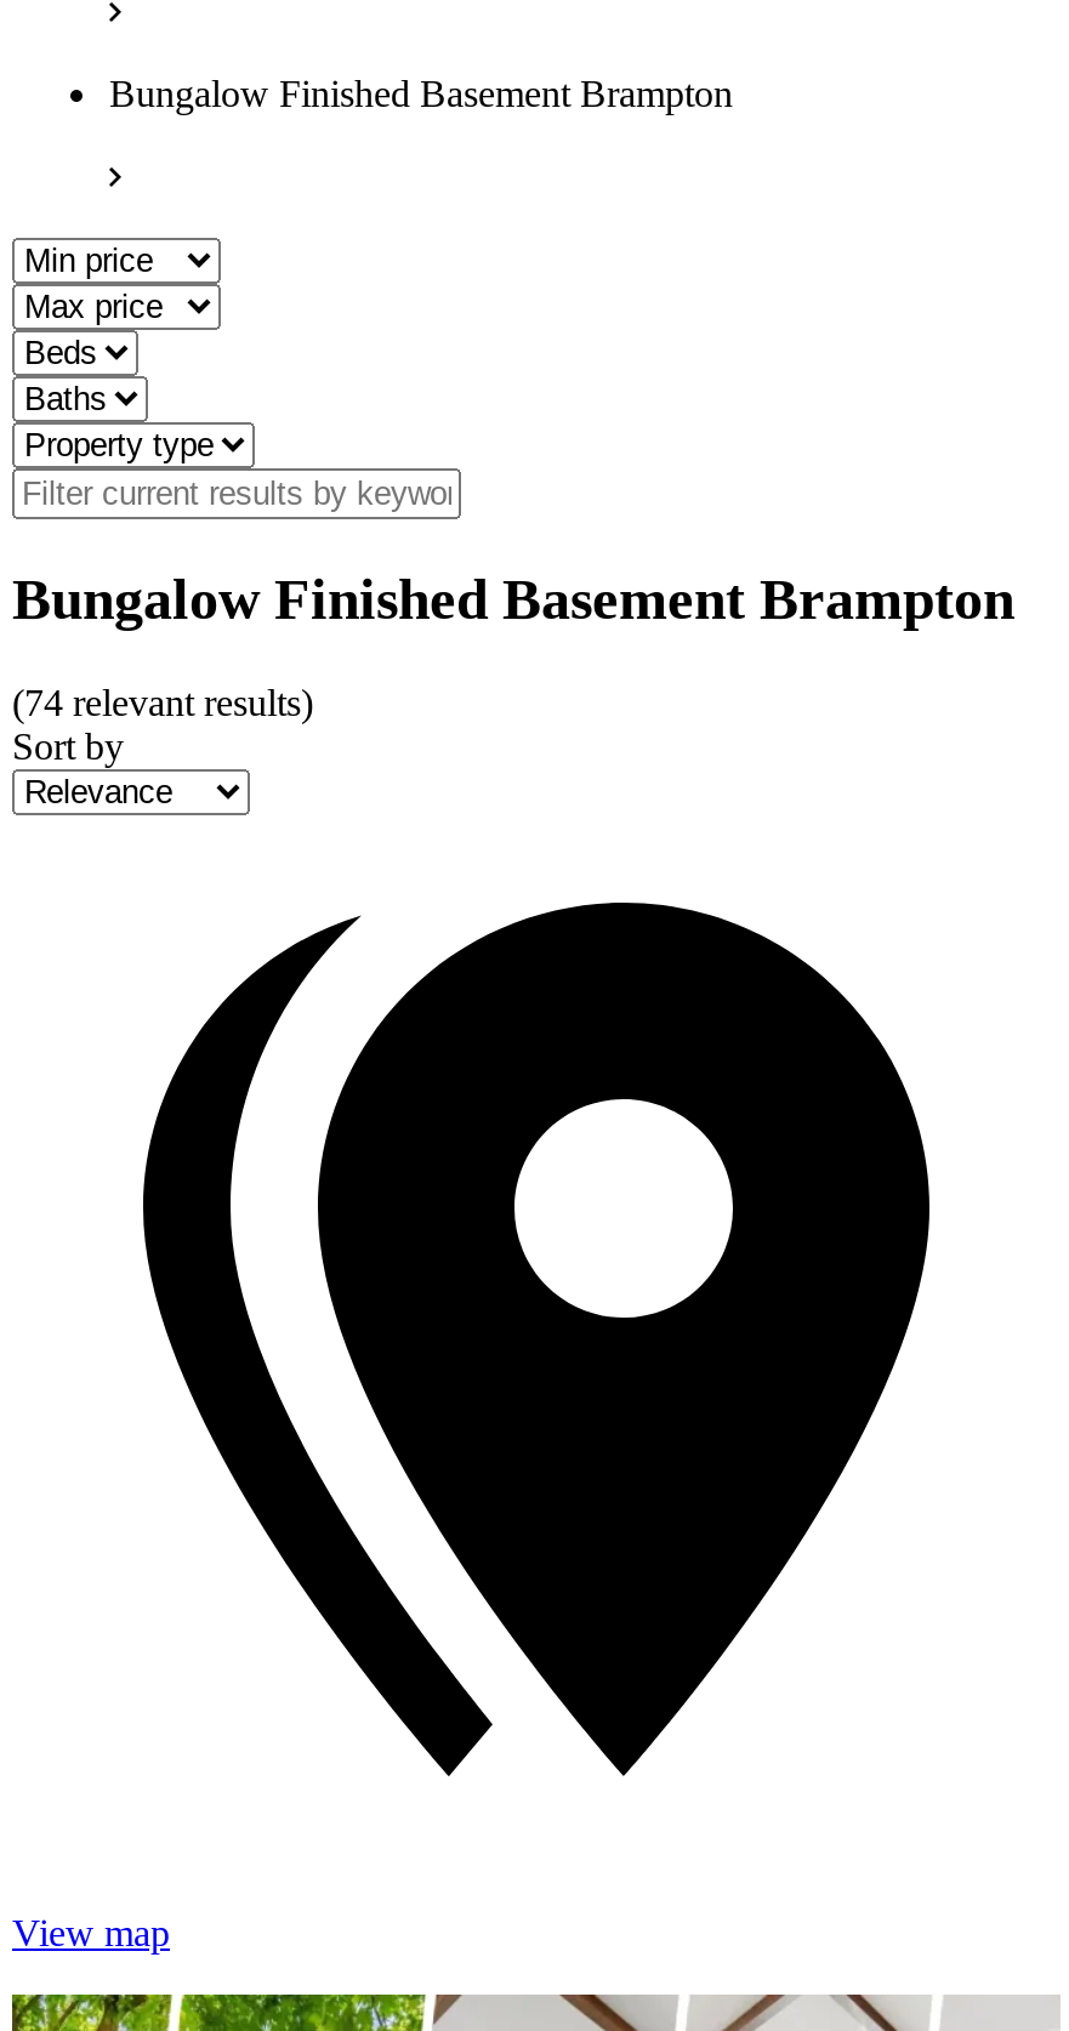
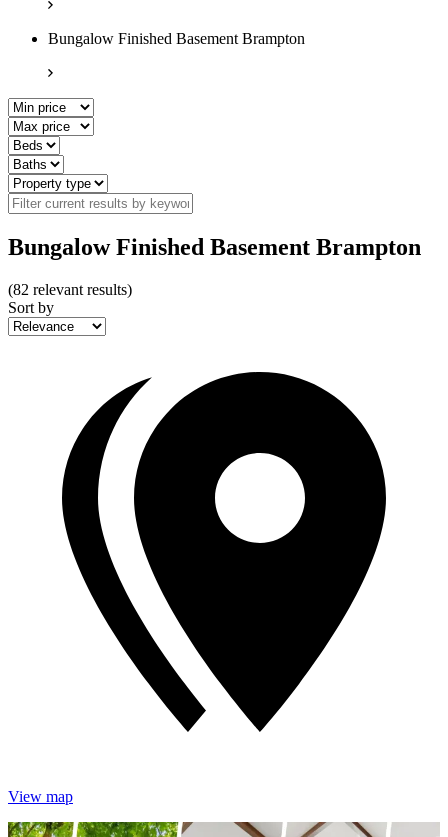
[12,681,313,723] (74 relevant results) -> [8,281,132,298] (82 relevant results)

